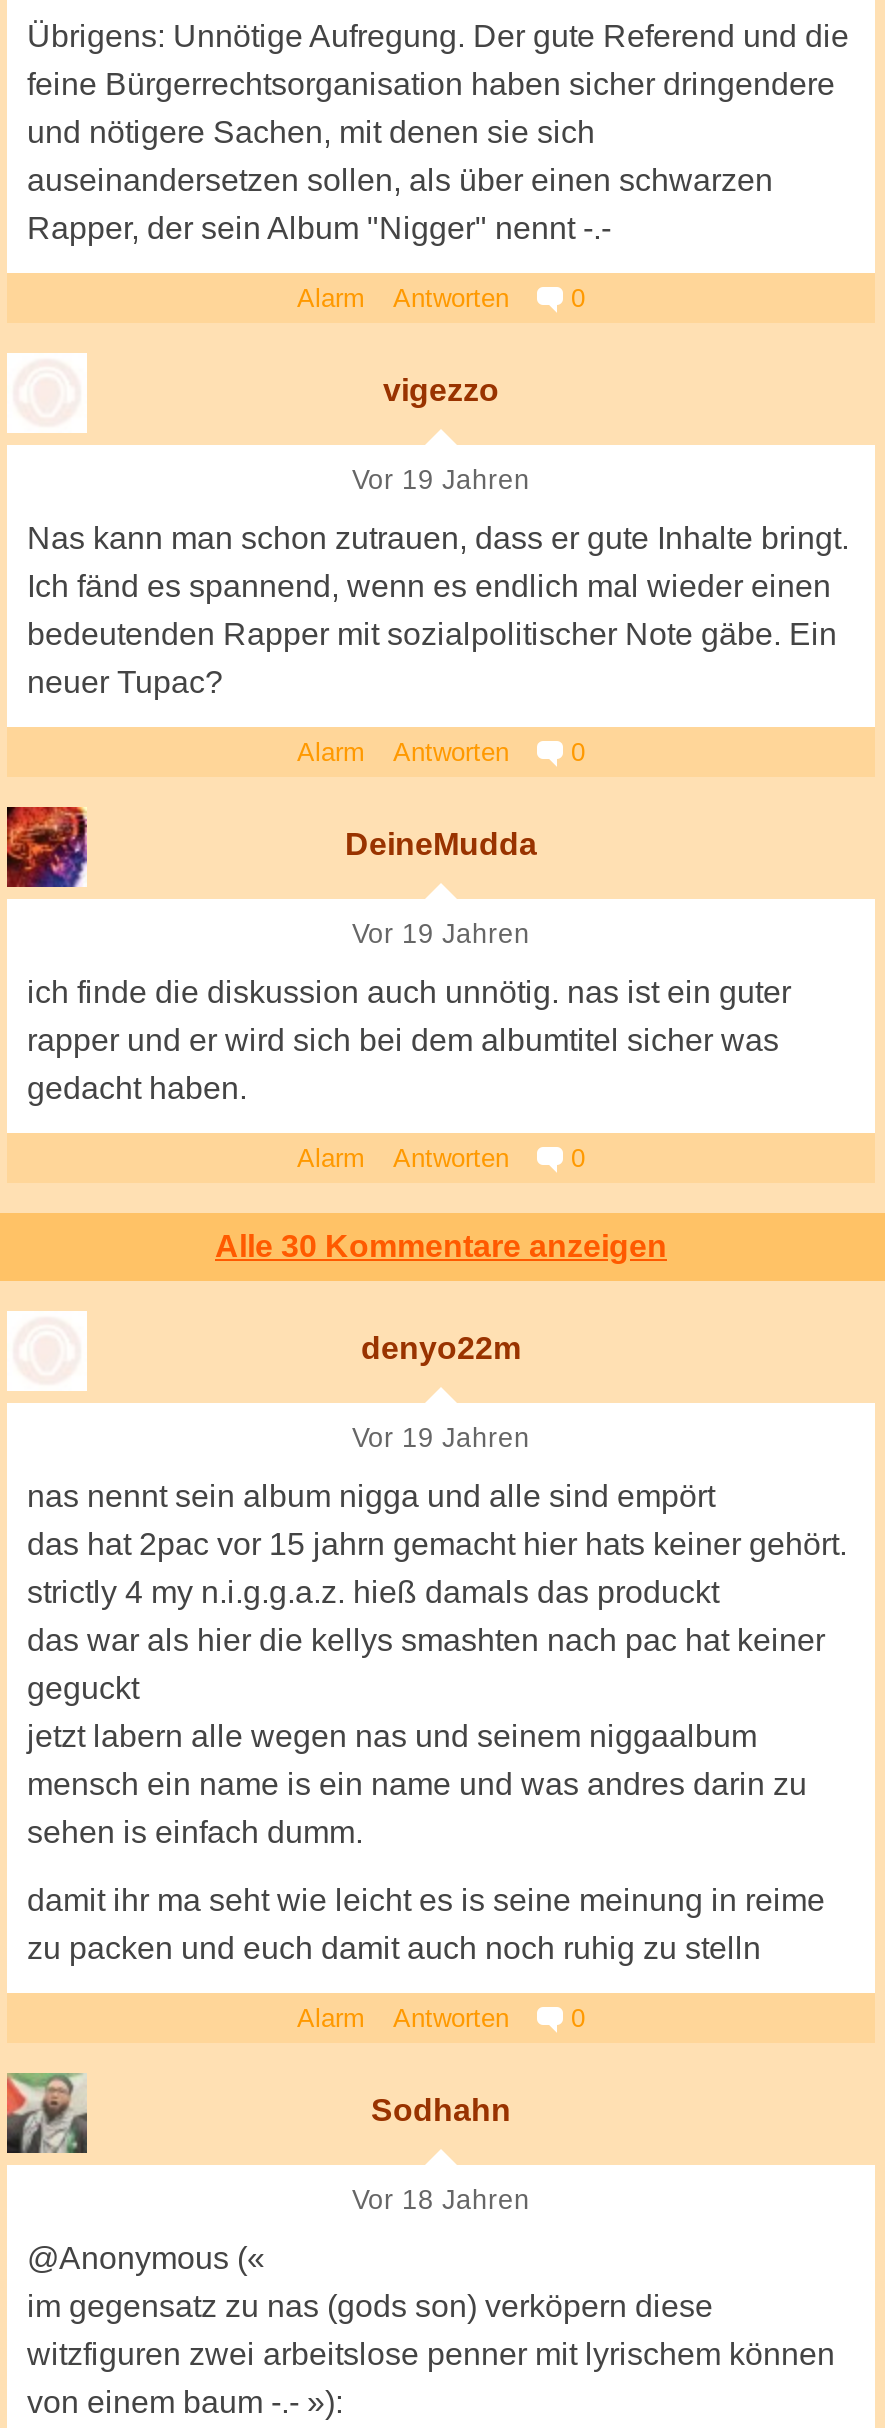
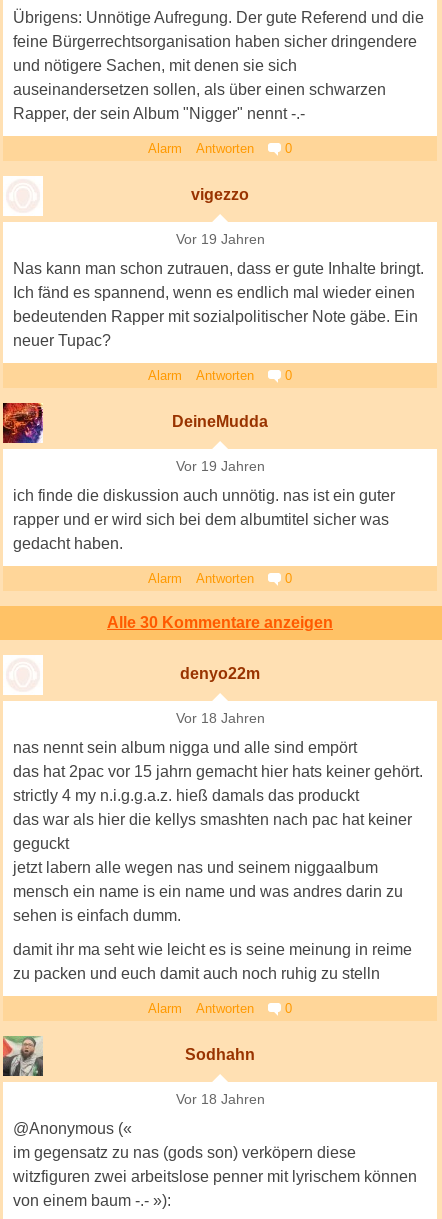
[352,1423,530,1453] Vor 19 Jahren -> [175,711,264,726] Vor 18 Jahren

